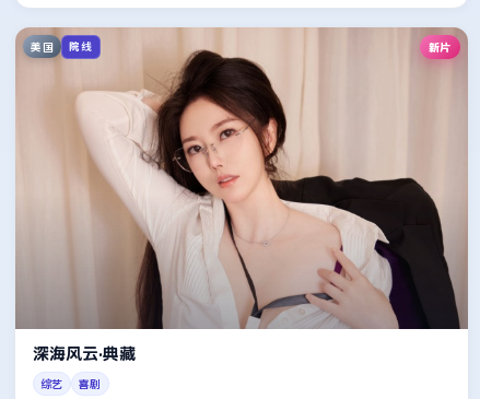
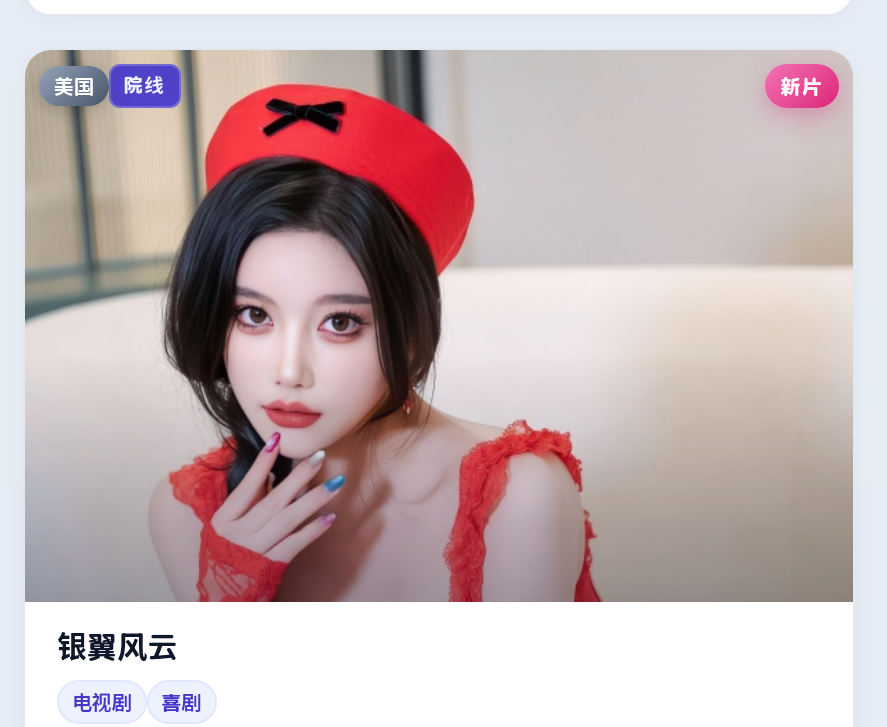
[15,27,468,365] [image] | 深海风云·典藏 -> [23,48,851,669] [image] | 银翼风云
[41,376,63,391] 综艺 -> [72,688,132,716] 电视剧

